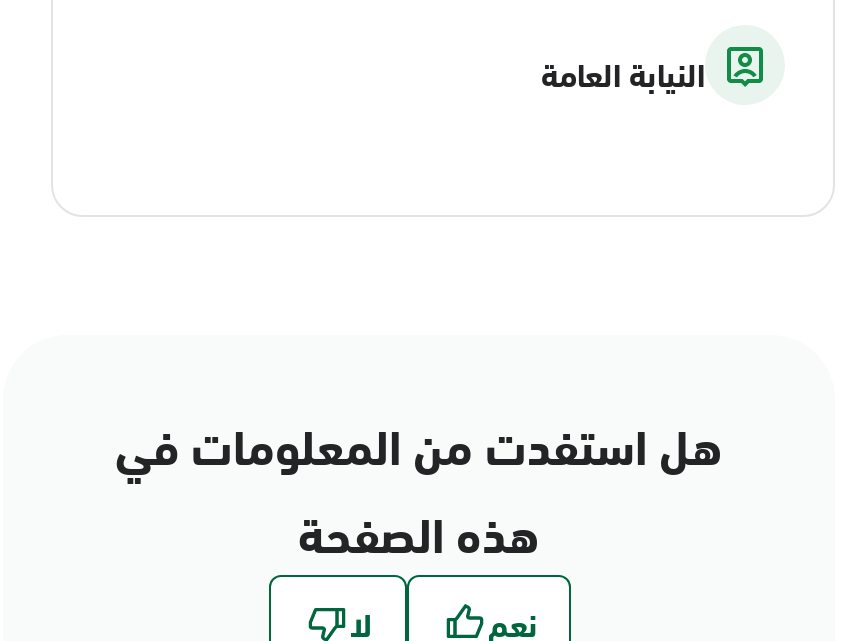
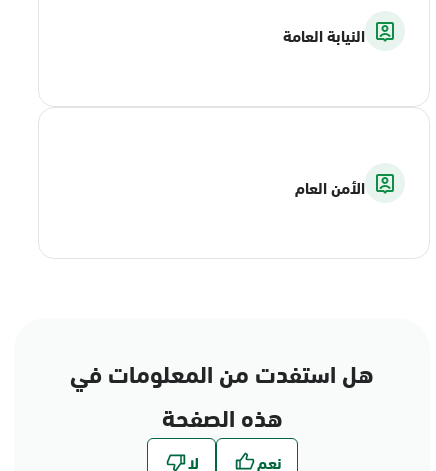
none -> [295,172,365,201] الأمن العام

